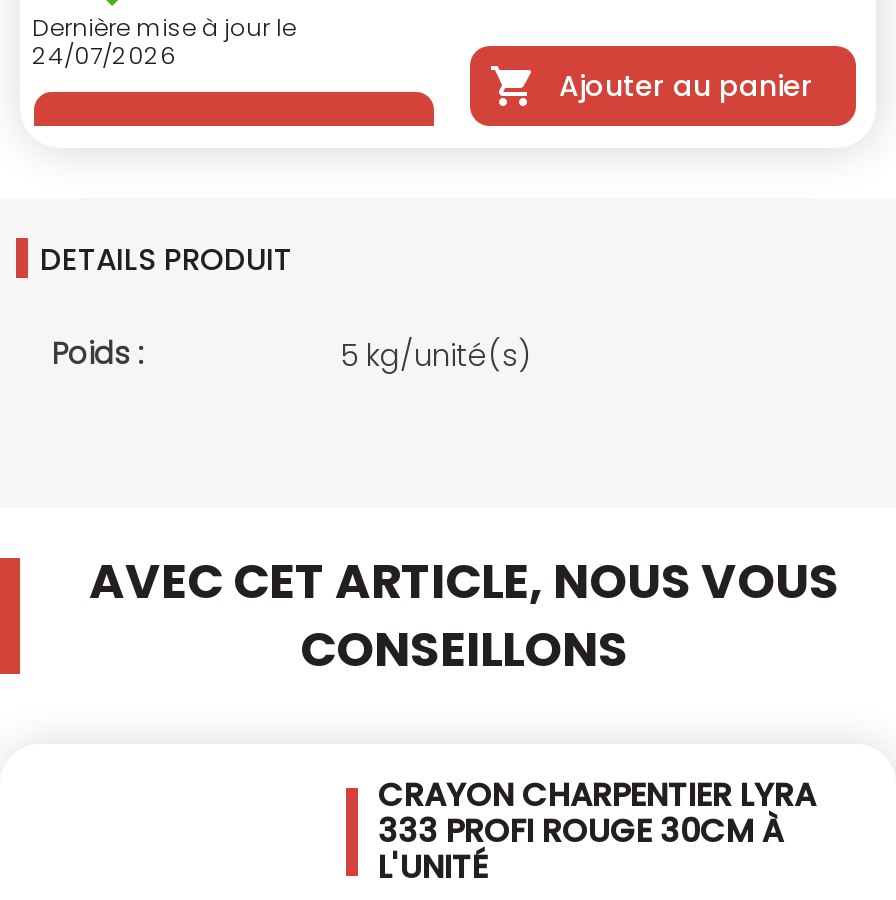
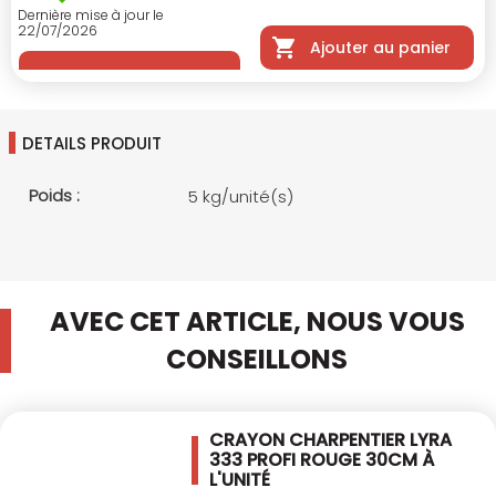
[32,38,176,72] 24/07/2026 -> [18,21,97,40] 22/07/2026

